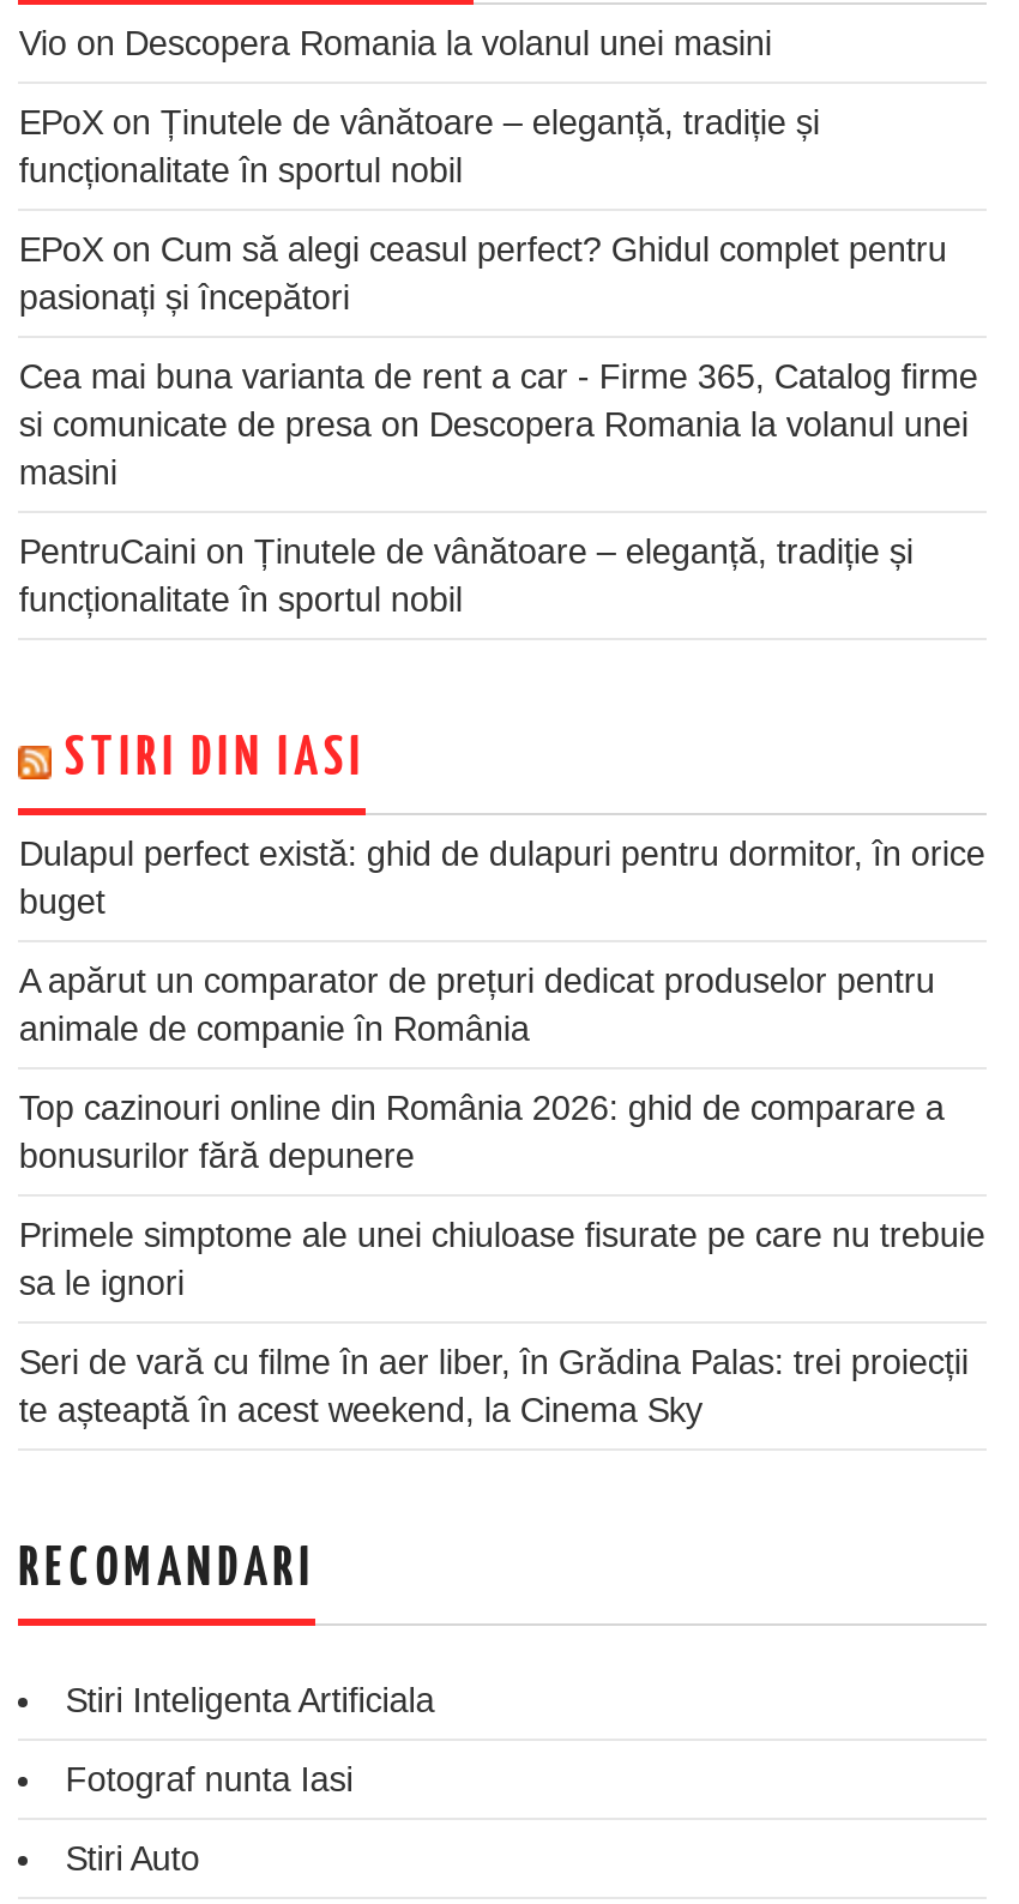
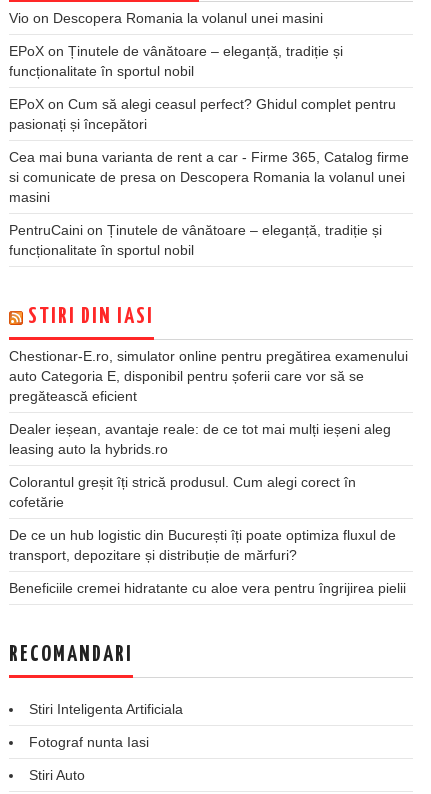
[19,836,985,922] Dulapul perfect există: ghid de dulapuri pentru dormitor, în orice | buget -> [9,348,408,404] Chestionar-E.ro, simulator online pentru pregătirea examenului | auto Categoria E, disponibil pentru șoferii care vor să se | pregătească eficient
[19,963,935,1049] A apărut un comparator de prețuri dedicat produselor pentru | animale de companie în România -> [9,421,391,457] Dealer ieșean, avantaje reale: de ce tot mai mulți ieșeni aleg | leasing auto la hybrids.ro
[19,1090,944,1176] Top cazinouri online din România 2026: ghid de comparare a | bonusurilor fără depunere -> [9,474,356,510] Colorantul greșit îți strică produsul. Cum alegi corect în | cofetărie
[19,1217,985,1303] Primele simptome ale unei chiuloase fisurate pe care nu trebuie | sa le ignori -> [9,527,396,563] De ce un hub logistic din București îți poate optimiza fluxul de | transport, depozitare și distribuție de mărfuri?
[19,1344,968,1430] Seri de vară cu filme în aer liber, în Grădina Palas: trei proiecții | te așteaptă în acest weekend, la Cinema Sky -> [9,580,406,596] Beneficiile cremei hidratante cu aloe vera pentru îngrijirea pielii

